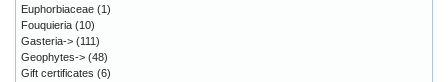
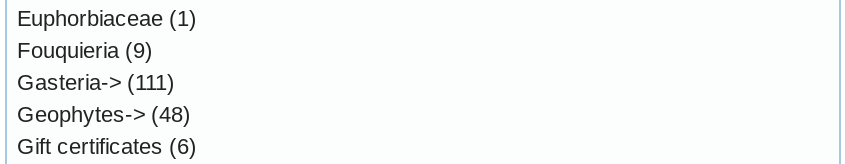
[21,19,95,31] Fouquieria (10) -> [17,39,153,63] Fouquieria (9)

